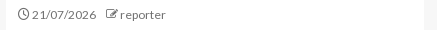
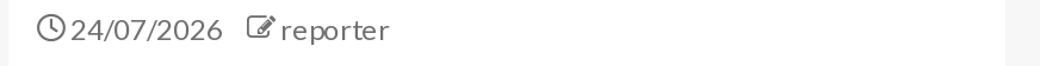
[30,7,166,22] 21/07/2026 reporter -> [66,13,390,48] 24/07/2026 reporter

